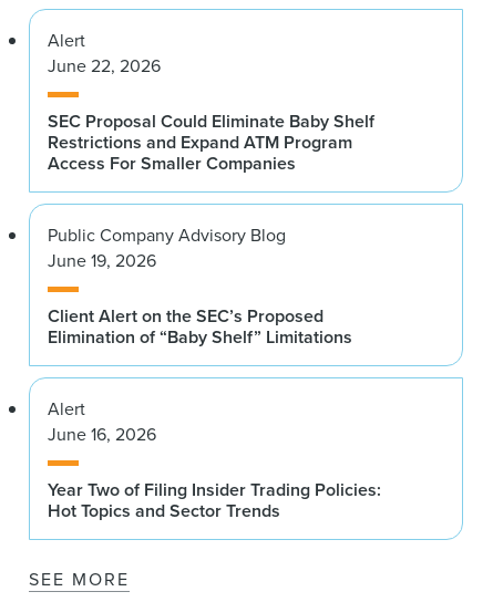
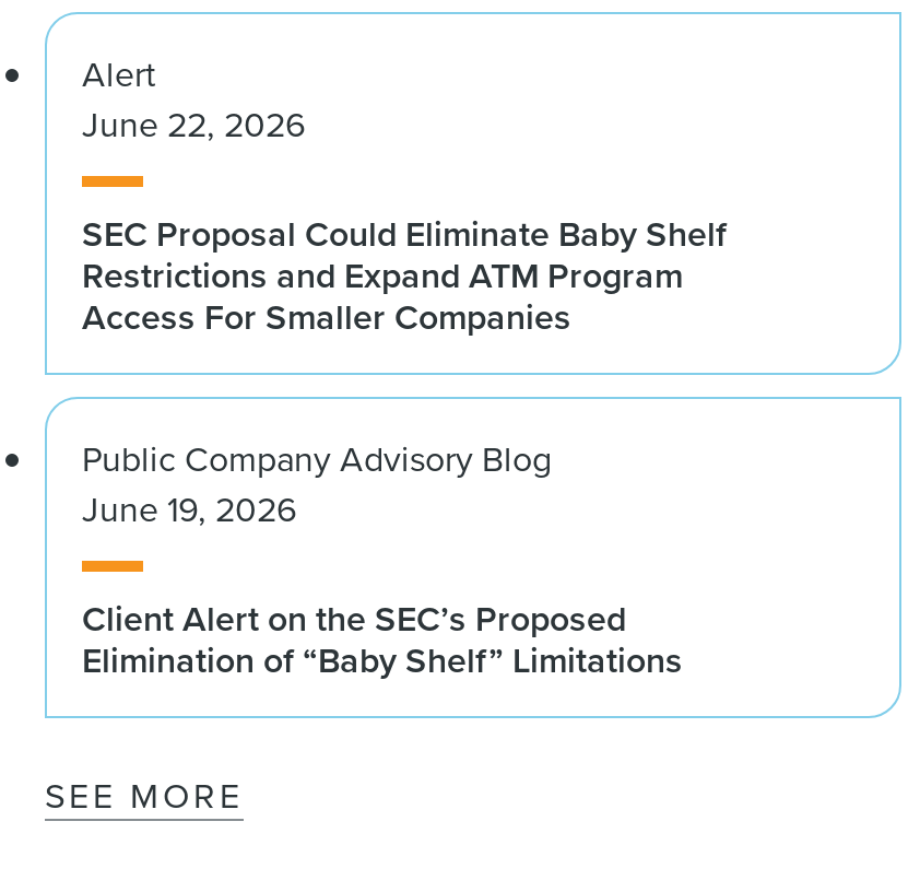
[48,396,381,523] Alert | June 16, 2026 | Year Two of Filing Insider Trading Policies: | Hot Topics and Sector Trends -> none

